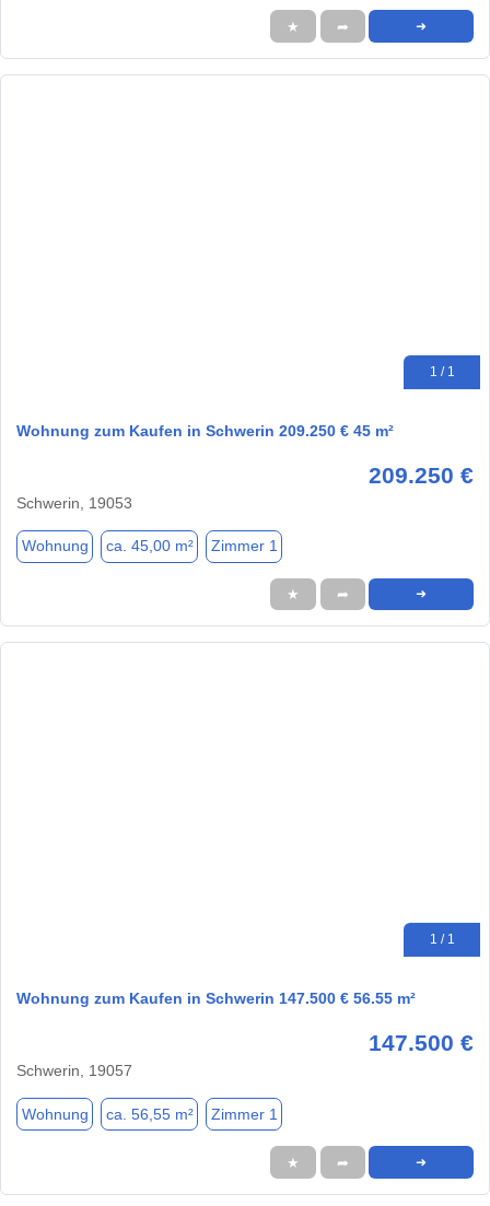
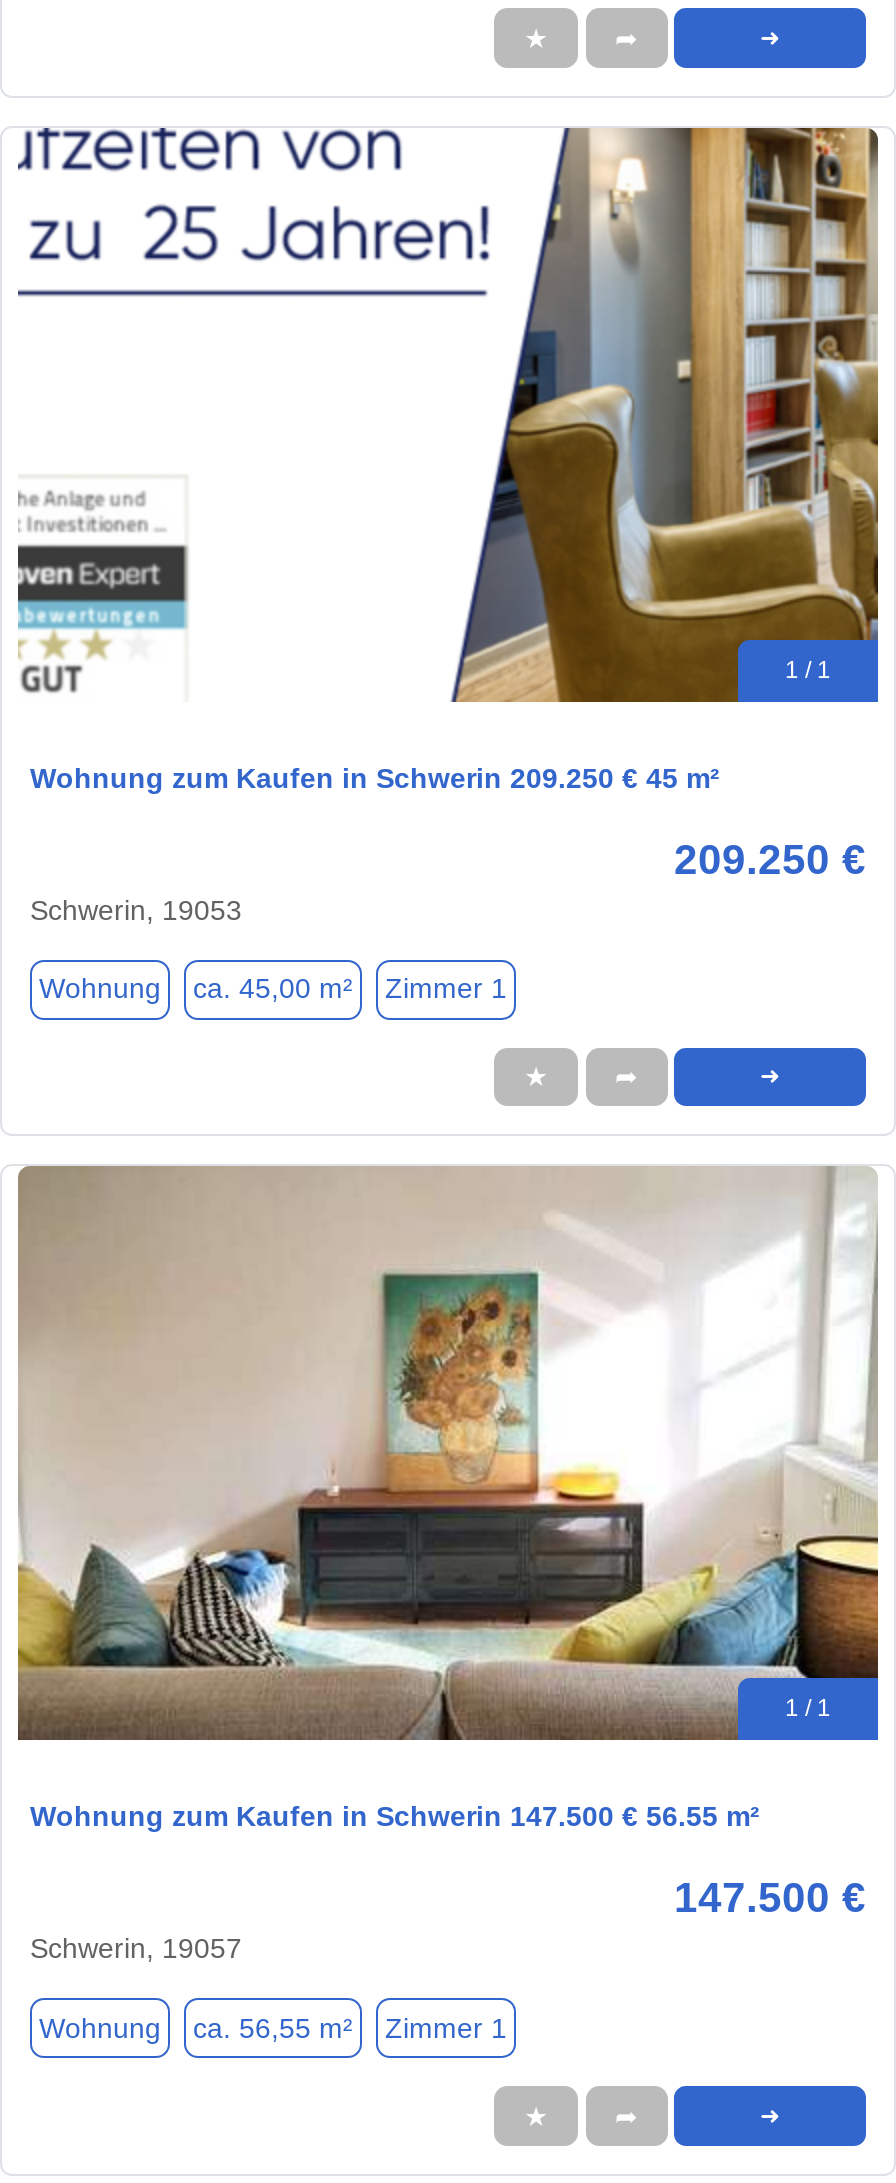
none -> [16,126,880,704] [image]
none -> [16,1164,880,1742] [image]

